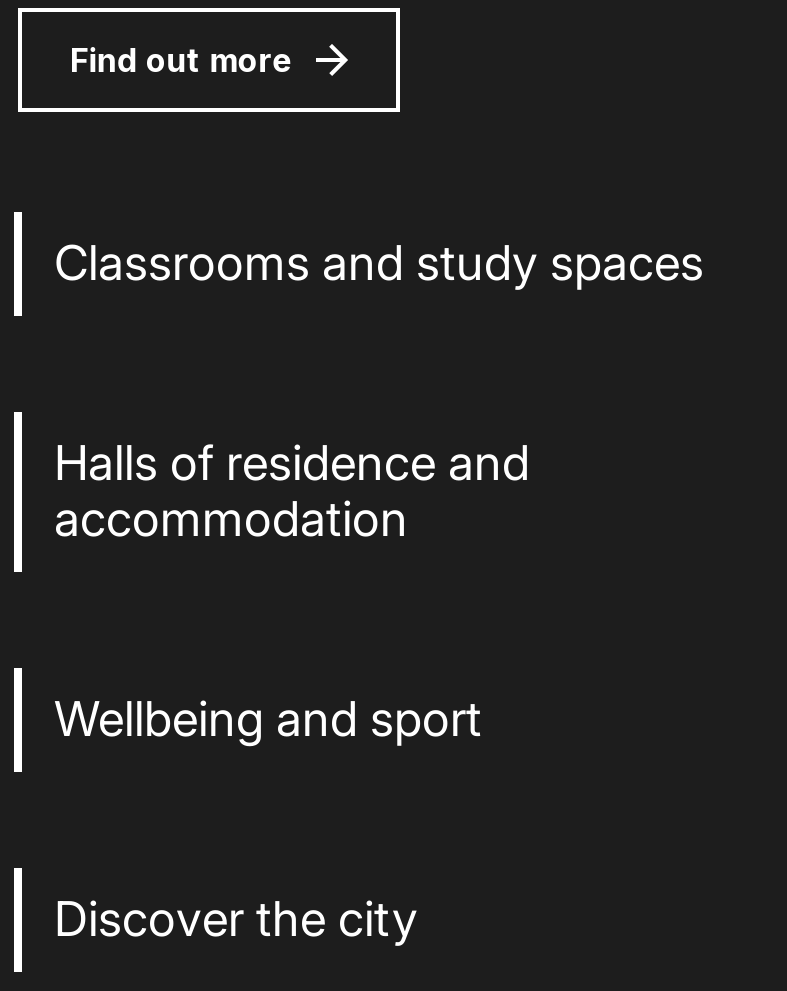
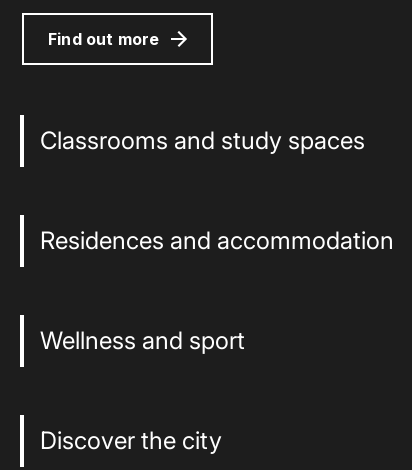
[54,434,530,548] Halls of residence and | accommodation -> [40,226,394,255] Residences and accommodation
[54,690,482,748] Wellbeing and sport -> [40,326,245,355] Wellness and sport

